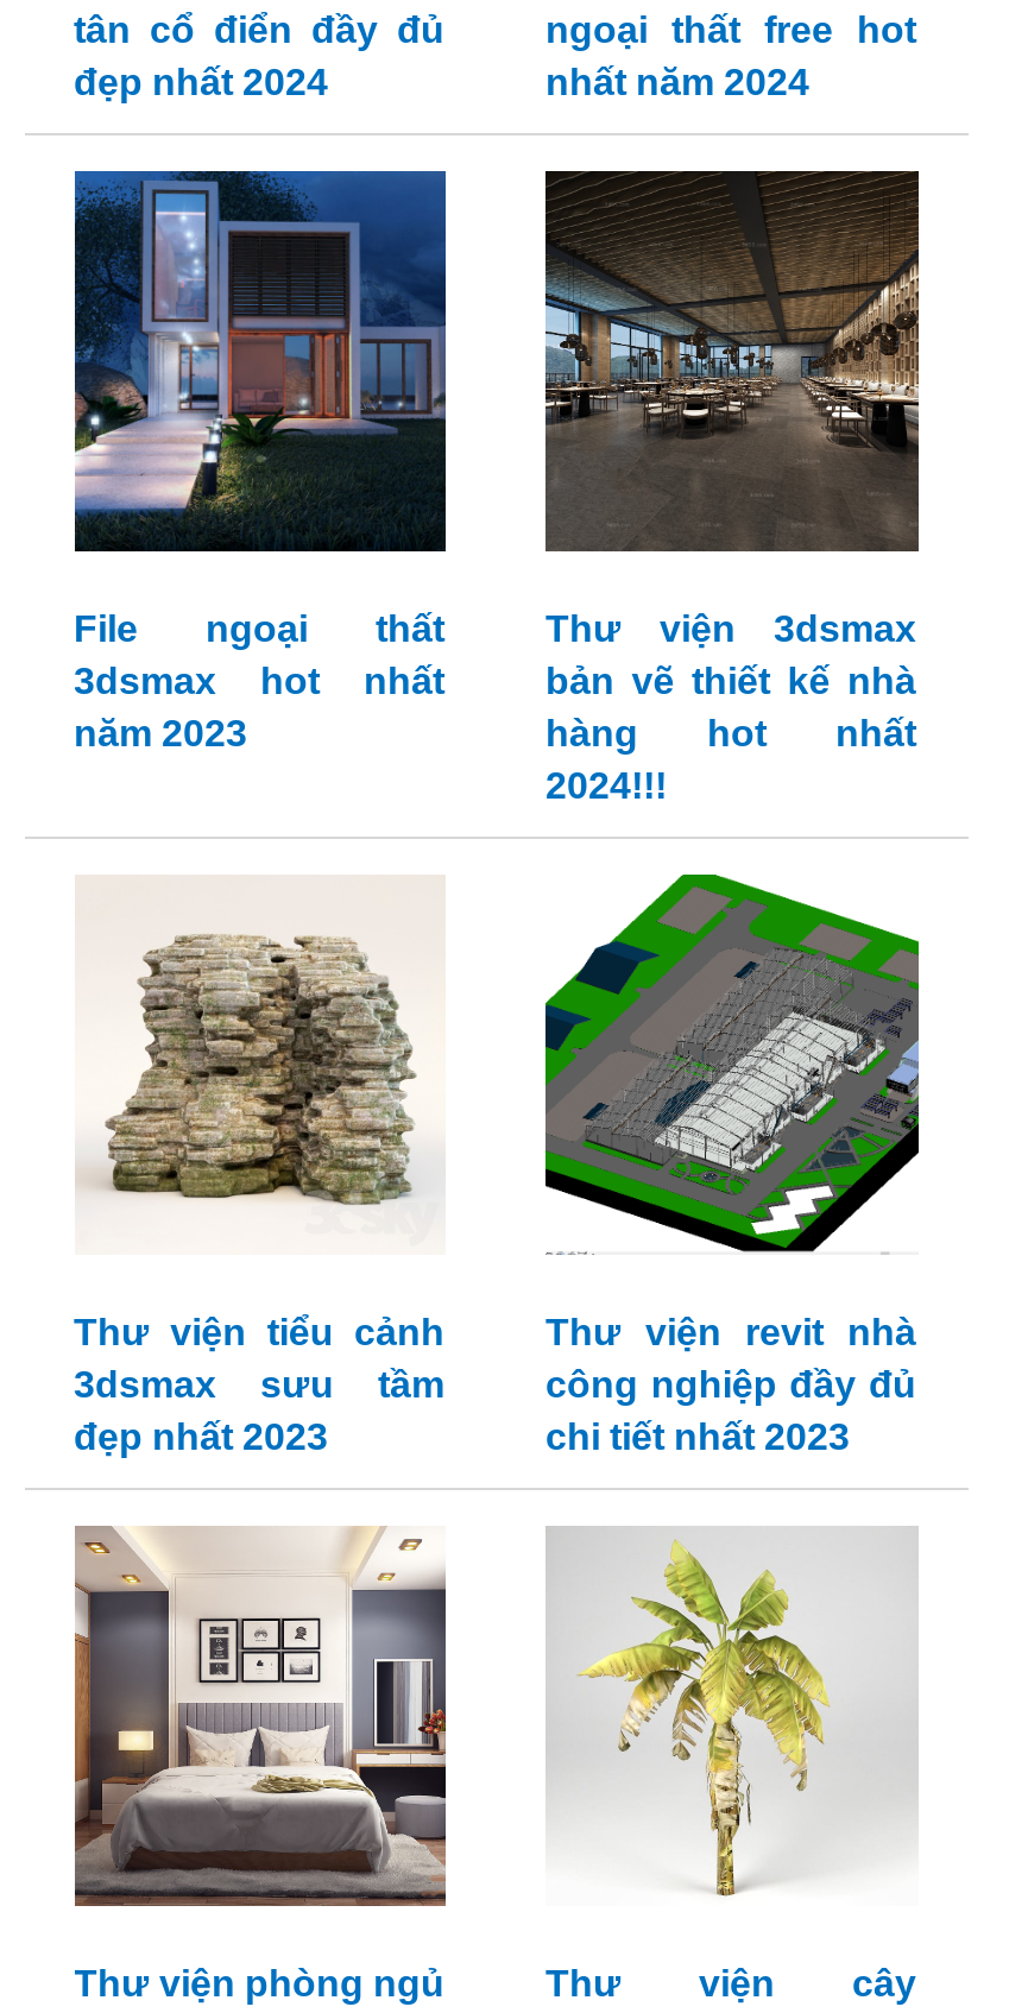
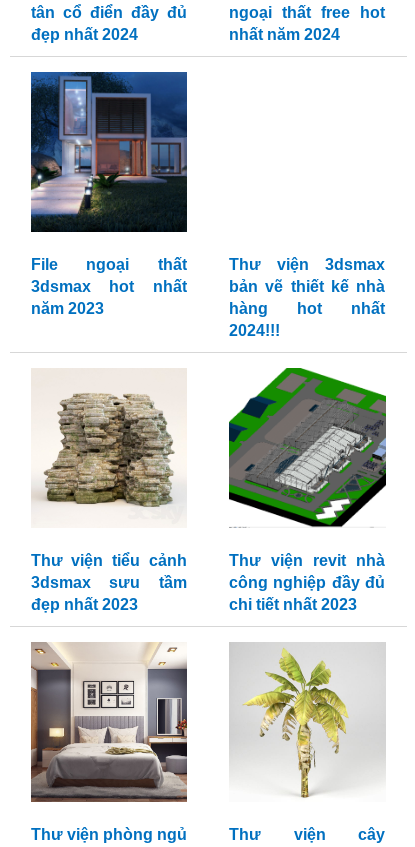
[543,169,921,554] [image] -> none

